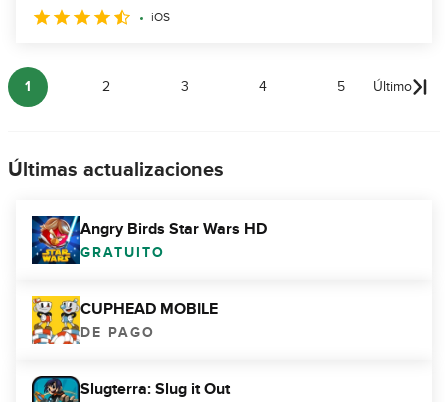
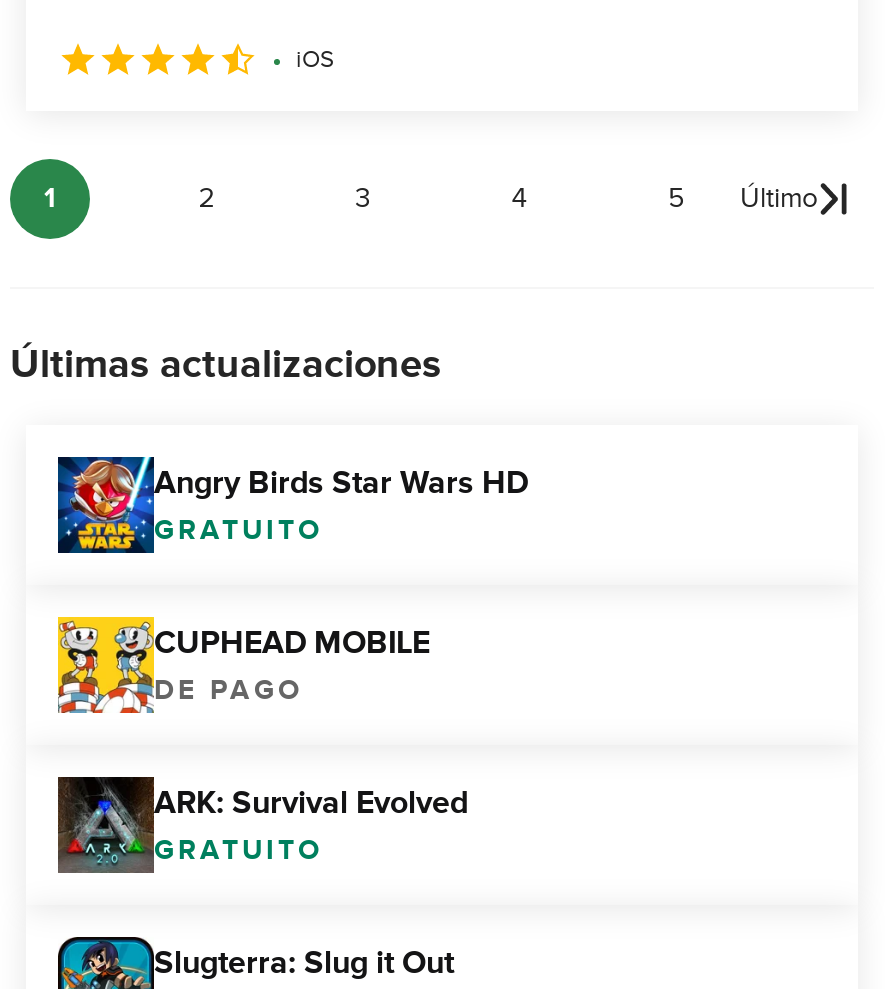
none -> [56,775,468,875] [image] | ARK: Survival Evolved | GRATUITO

